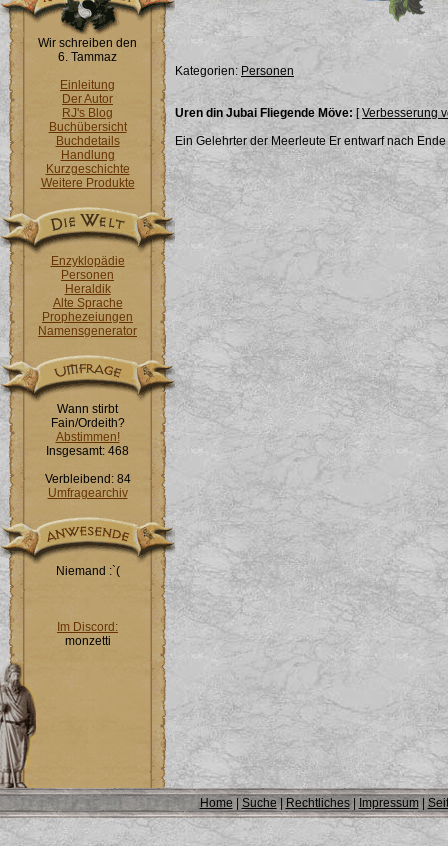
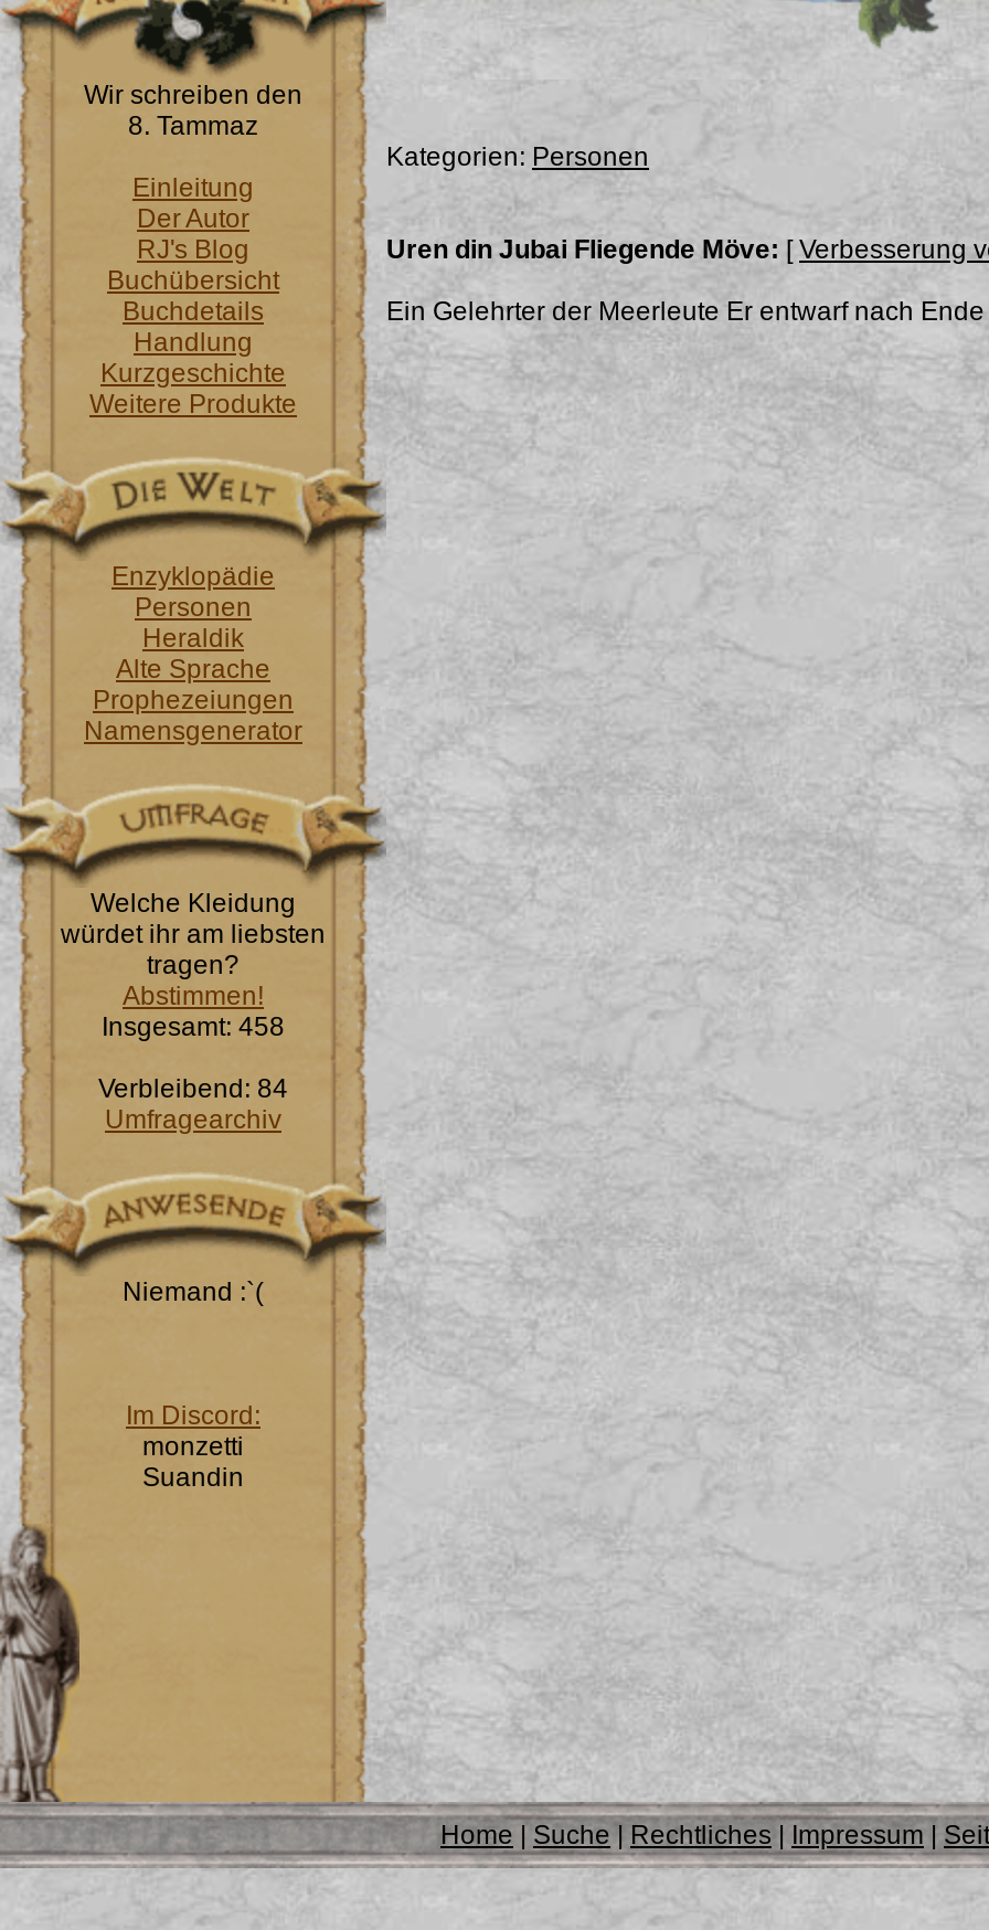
[58,50,117,64] 6. Tammaz -> [128,110,258,141] 8. Tammaz
[50,402,124,430] Wann stirbt | Fain/Ordeith? -> [61,888,326,980] Welche Kleidung | würdet ihr am liebsten | tragen?
[46,444,129,458] Insgesamt: 468 -> [102,1011,285,1042] Insgesamt: 458
none -> [142,1462,244,1493] Suandin

